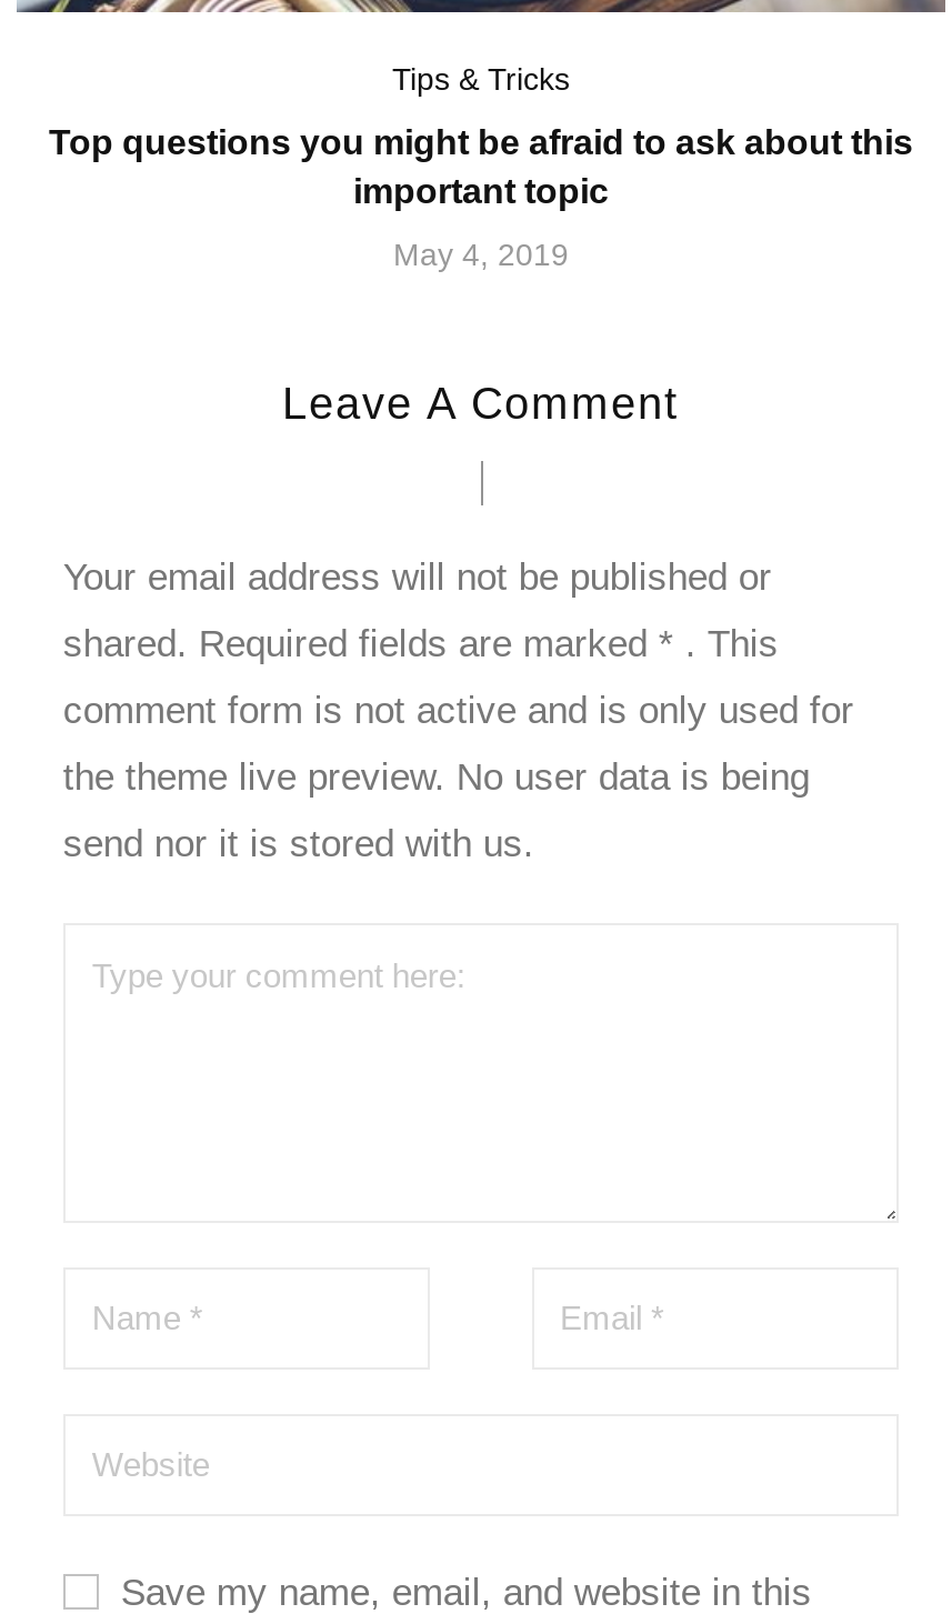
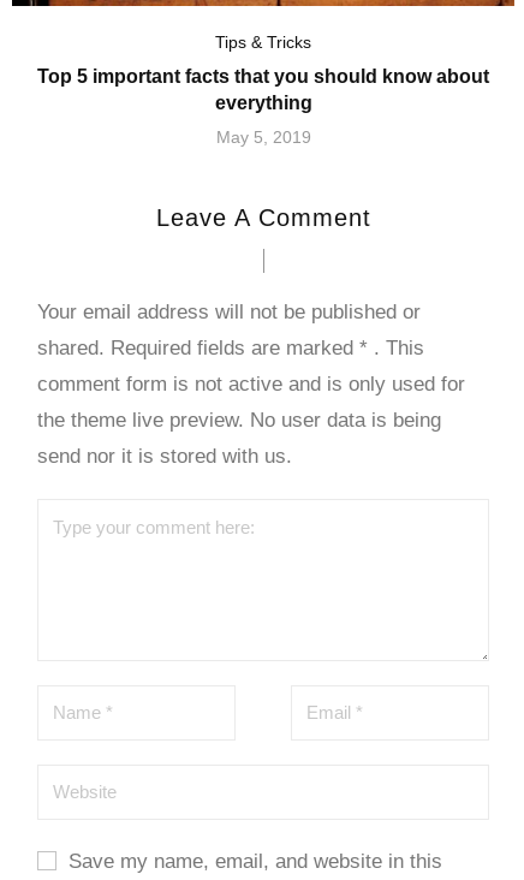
[49,123,913,209] Top questions you might be afraid to ask about this | important topic -> [37,66,489,113] Top 5 important facts that you should know about | everything
[393,236,569,272] May 4, 2019 -> [216,128,311,147] May 5, 2019

